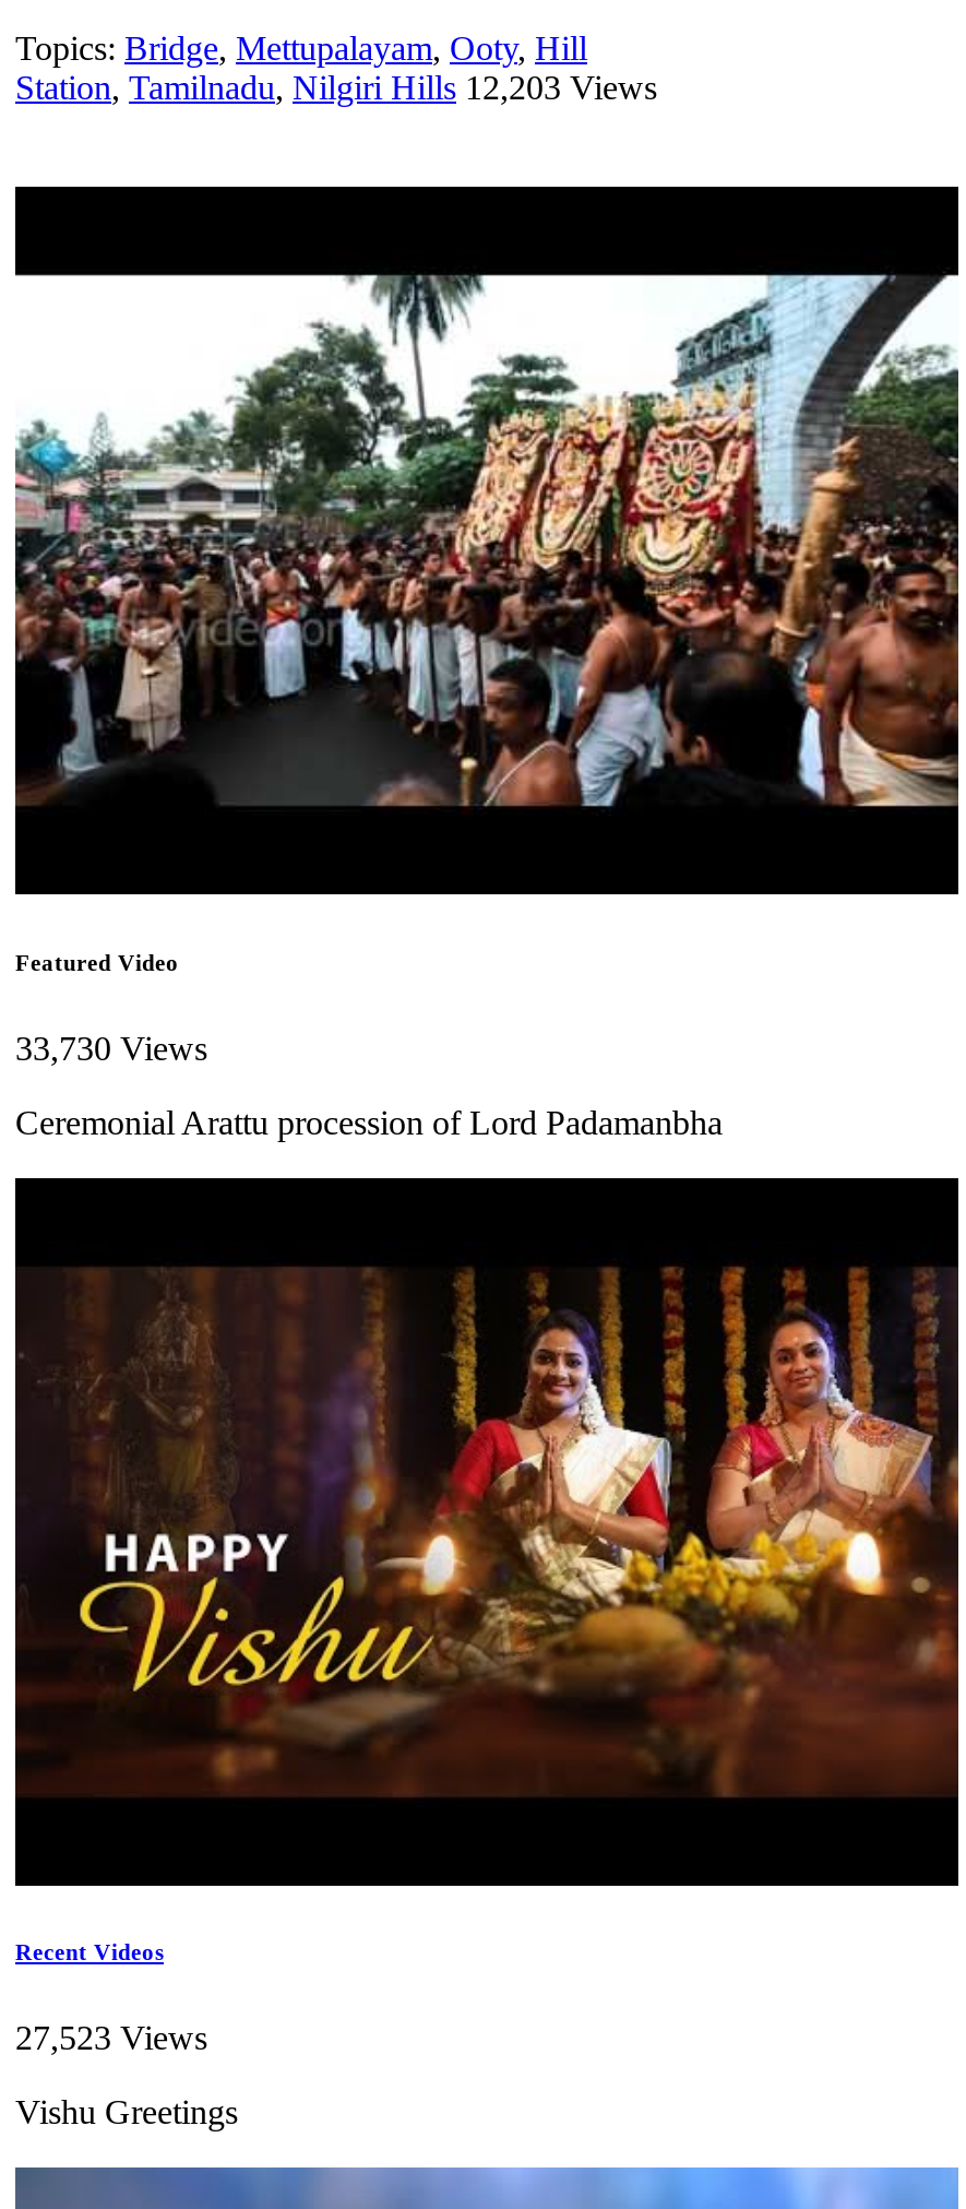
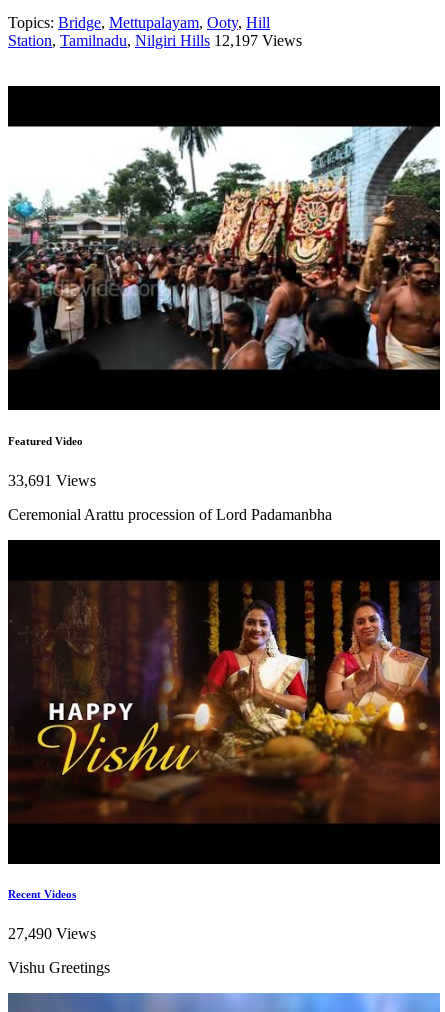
[15,68,657,105] Station, Tamilnadu, Nilgiri Hills 12,203 Views -> [8,32,302,49] Station, Tamilnadu, Nilgiri Hills 12,197 Views
[15,1029,207,1066] 33,730 Views -> [8,471,96,488] 33,691 Views
[15,2020,207,2057] 27,523 Views -> [8,925,96,942] 27,490 Views

